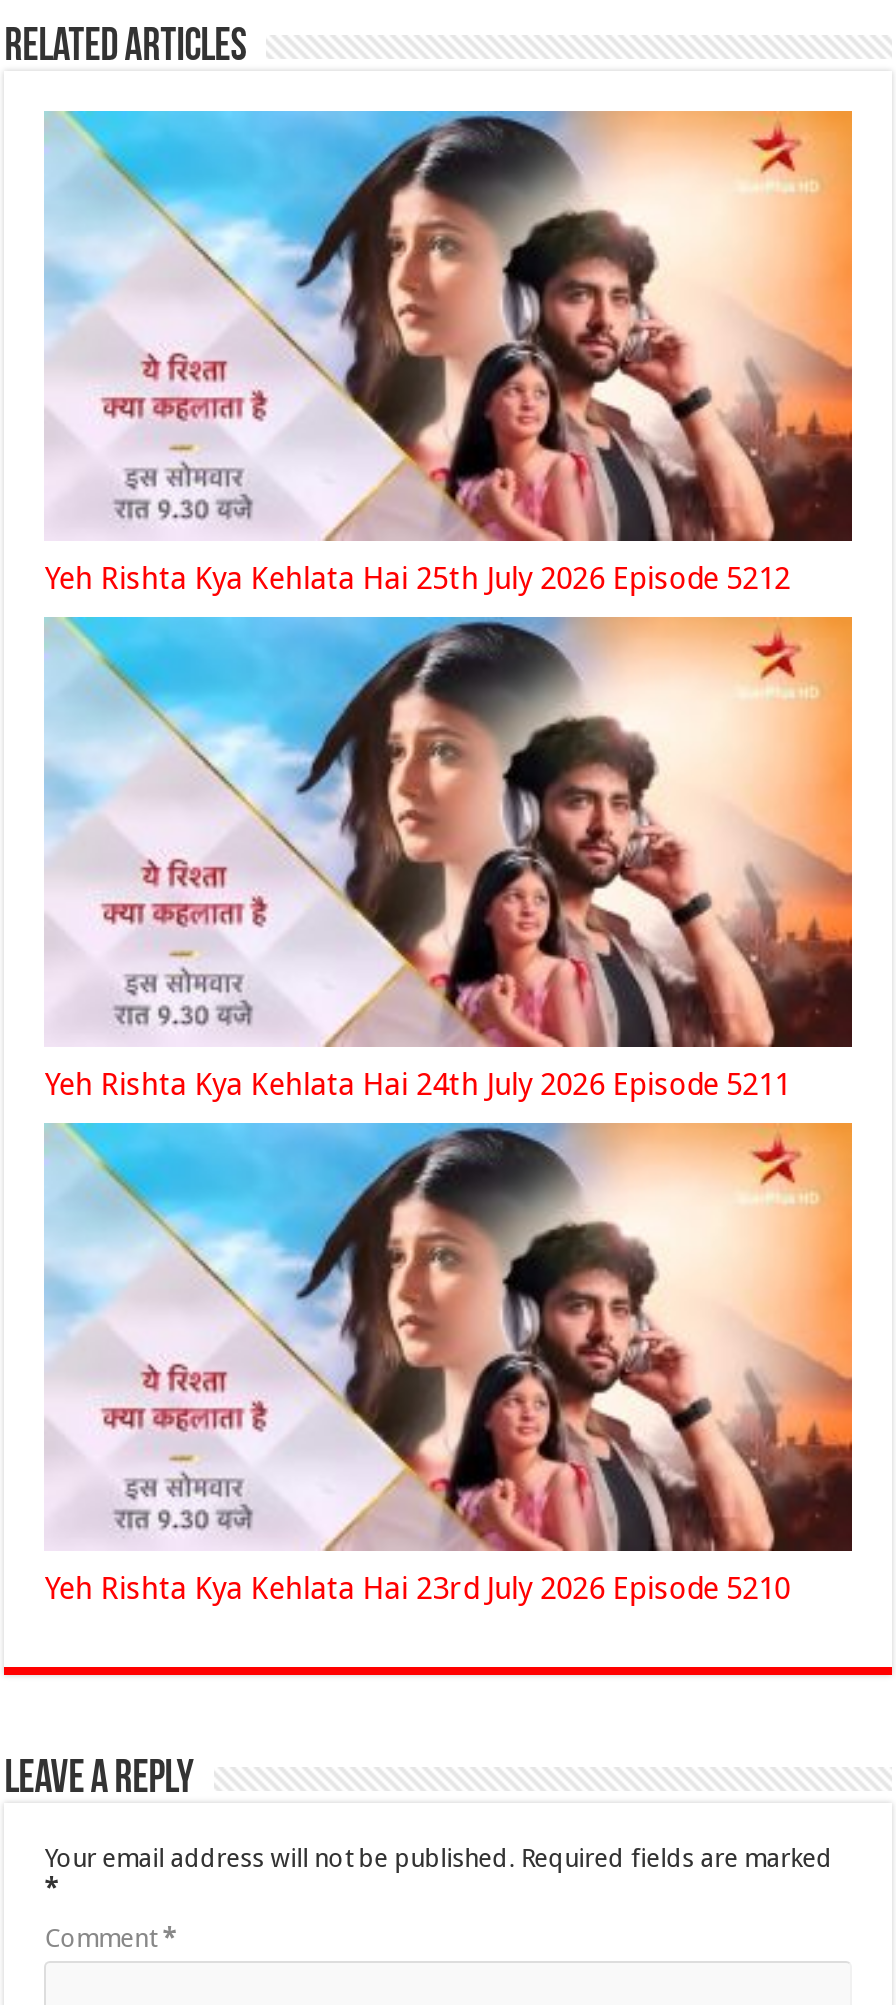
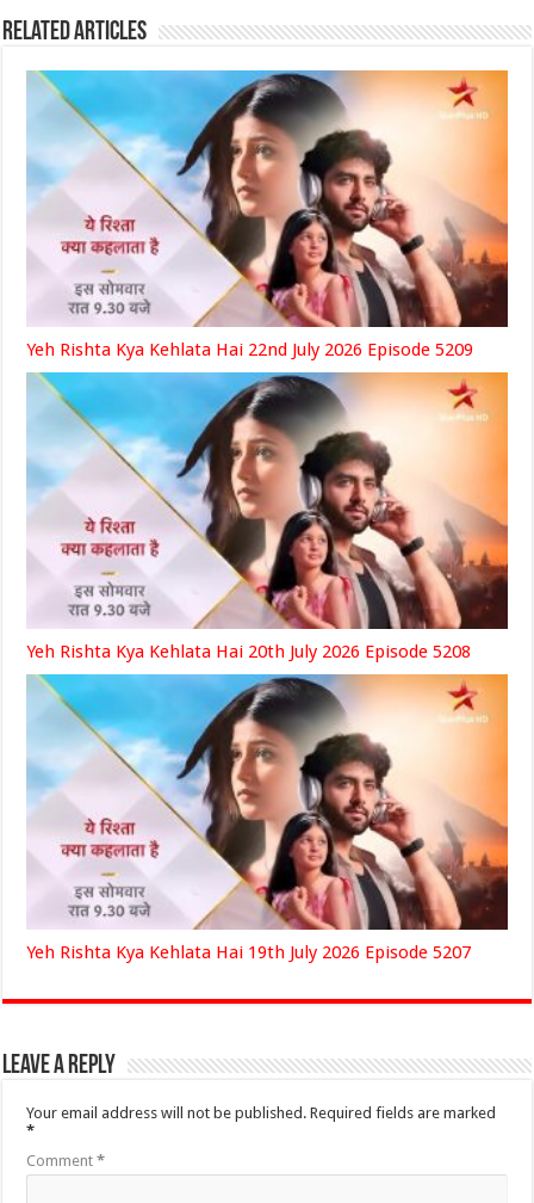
[44,561,790,597] Yeh Rishta Kya Kehlata Hai 25th July 2026 Episode 5212 -> [26,339,473,360] Yeh Rishta Kya Kehlata Hai 22nd July 2026 Episode 5209
[44,1066,790,1102] Yeh Rishta Kya Kehlata Hai 24th July 2026 Episode 5211 -> [26,640,471,662] Yeh Rishta Kya Kehlata Hai 20th July 2026 Episode 5208
[44,1572,790,1608] Yeh Rishta Kya Kehlata Hai 23rd July 2026 Episode 5210 -> [26,942,471,963] Yeh Rishta Kya Kehlata Hai 19th July 2026 Episode 5207

